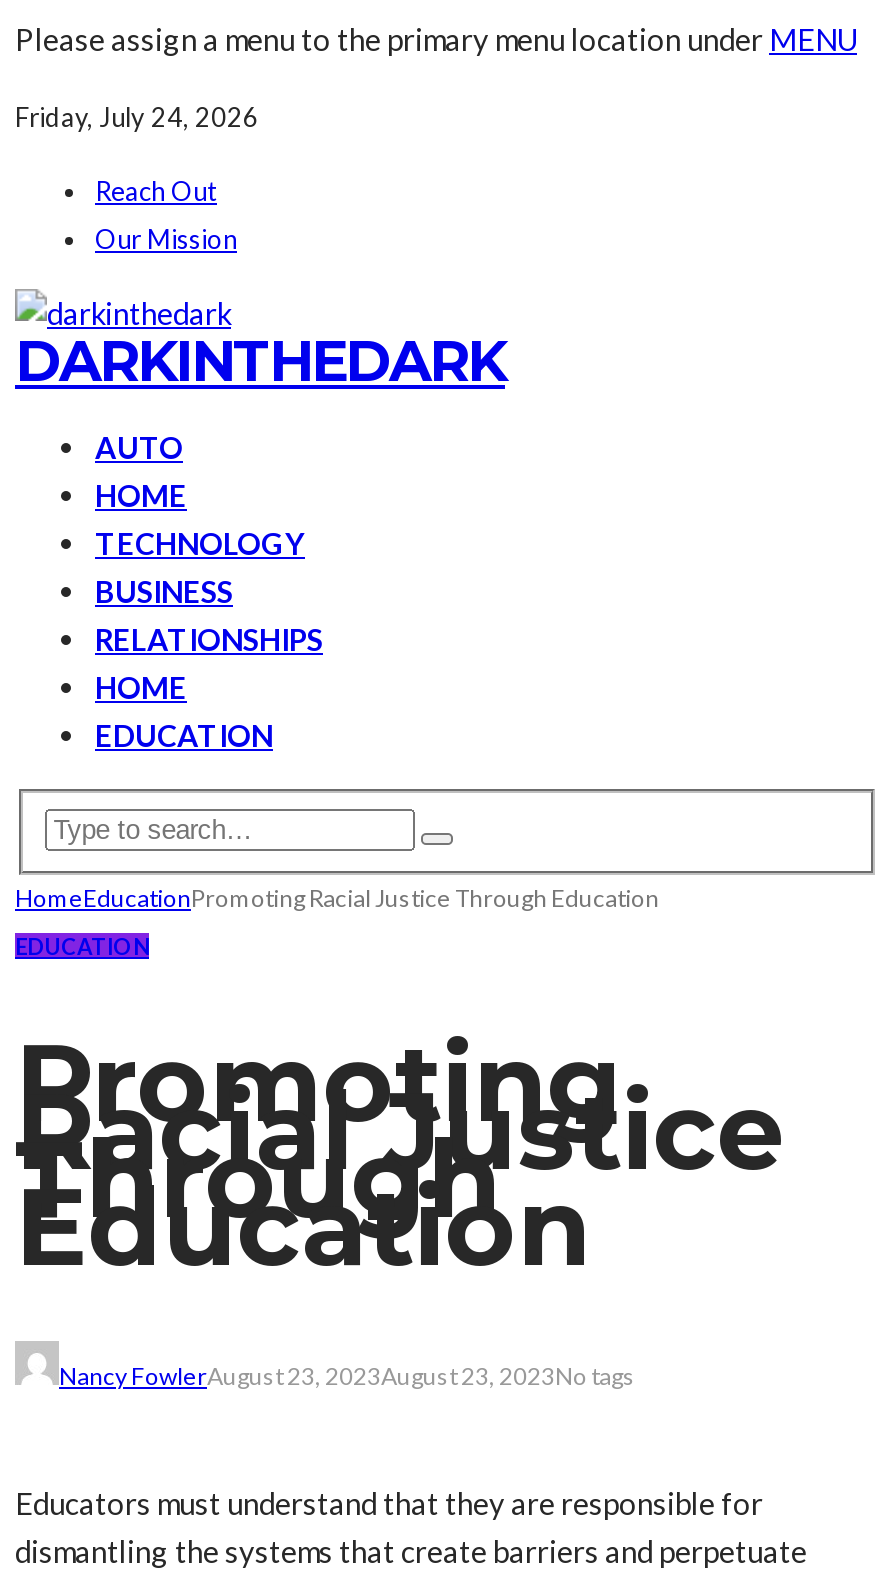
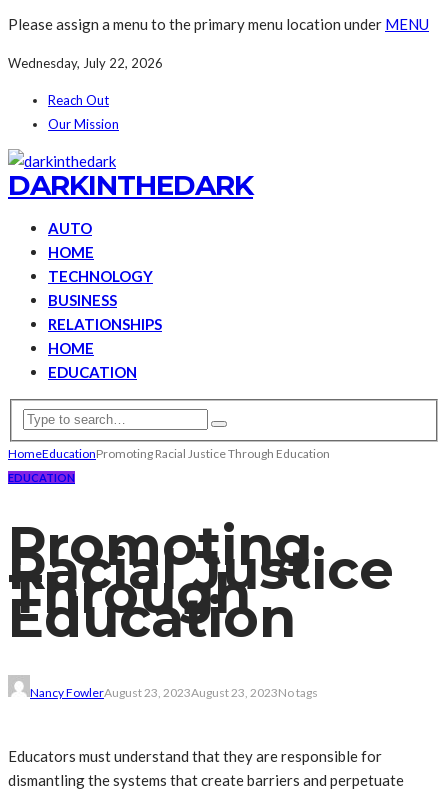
[15,101,259,133] Friday, July 24, 2026 -> [8,55,163,71] Wednesday, July 22, 2026

